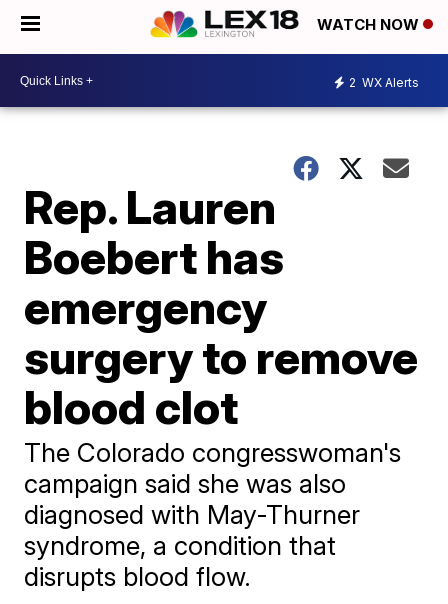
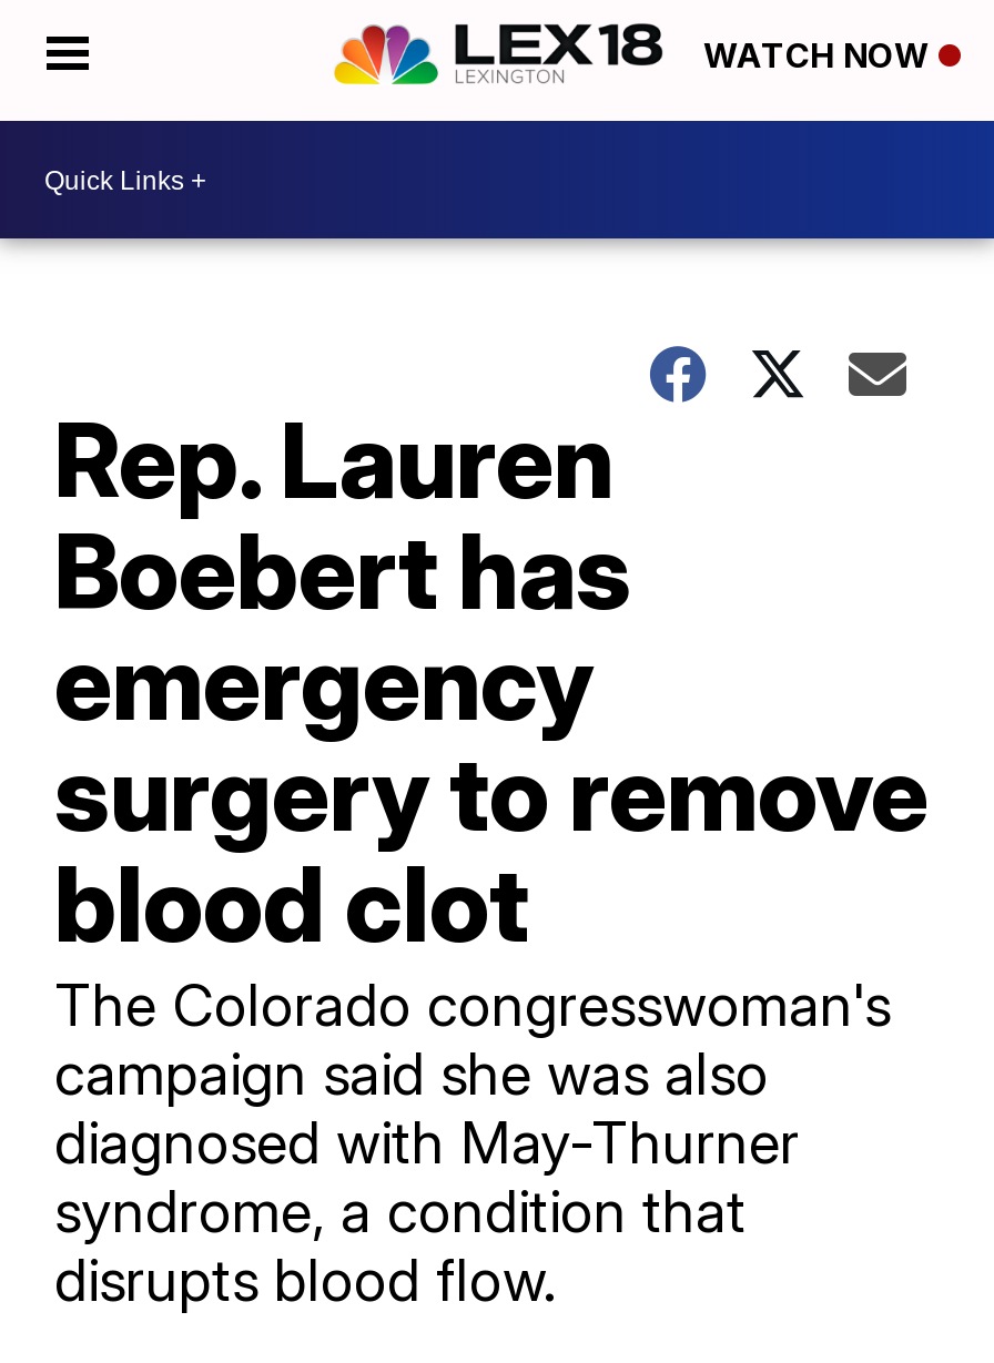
[349,74,419,89] 2 WX Alerts -> none

